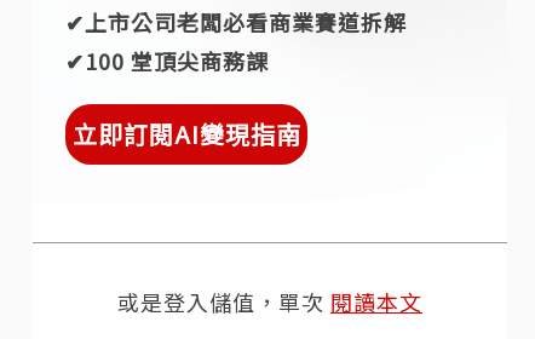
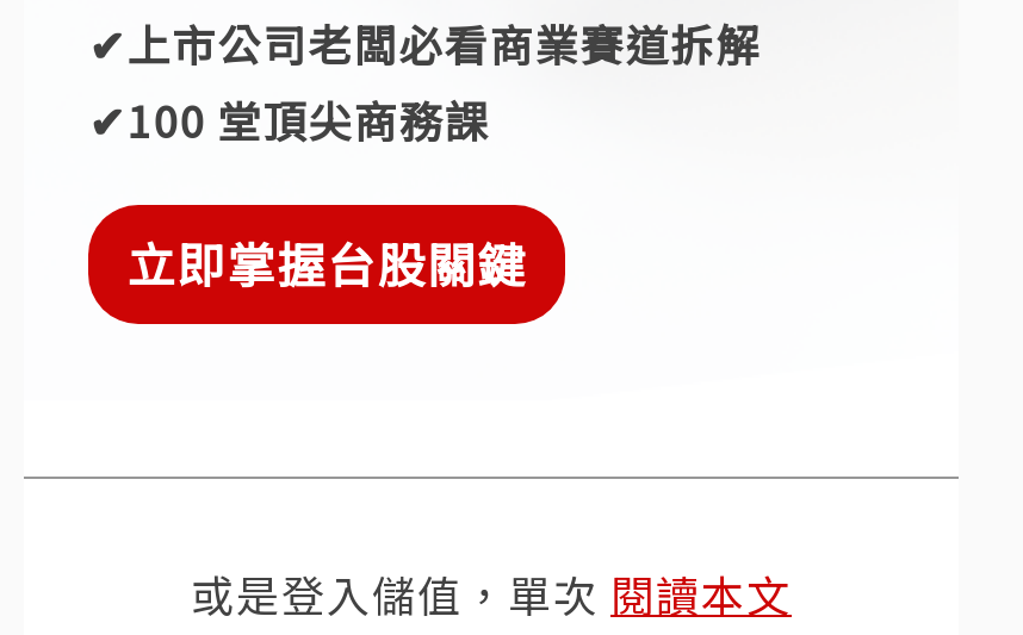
[72,116,301,151] 立即訂閱AI變現指南 -> [127,229,527,298] 立即掌握台股關鍵

